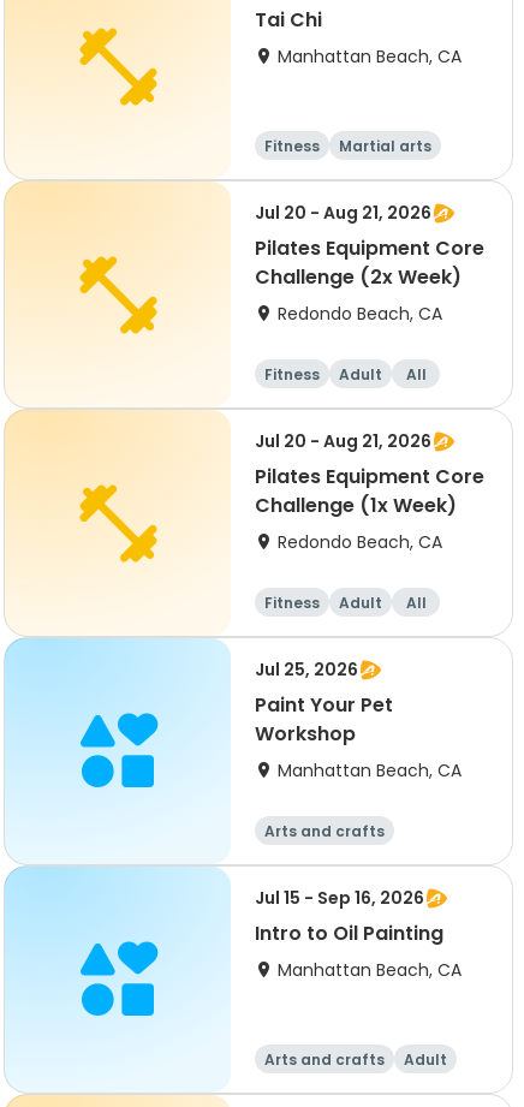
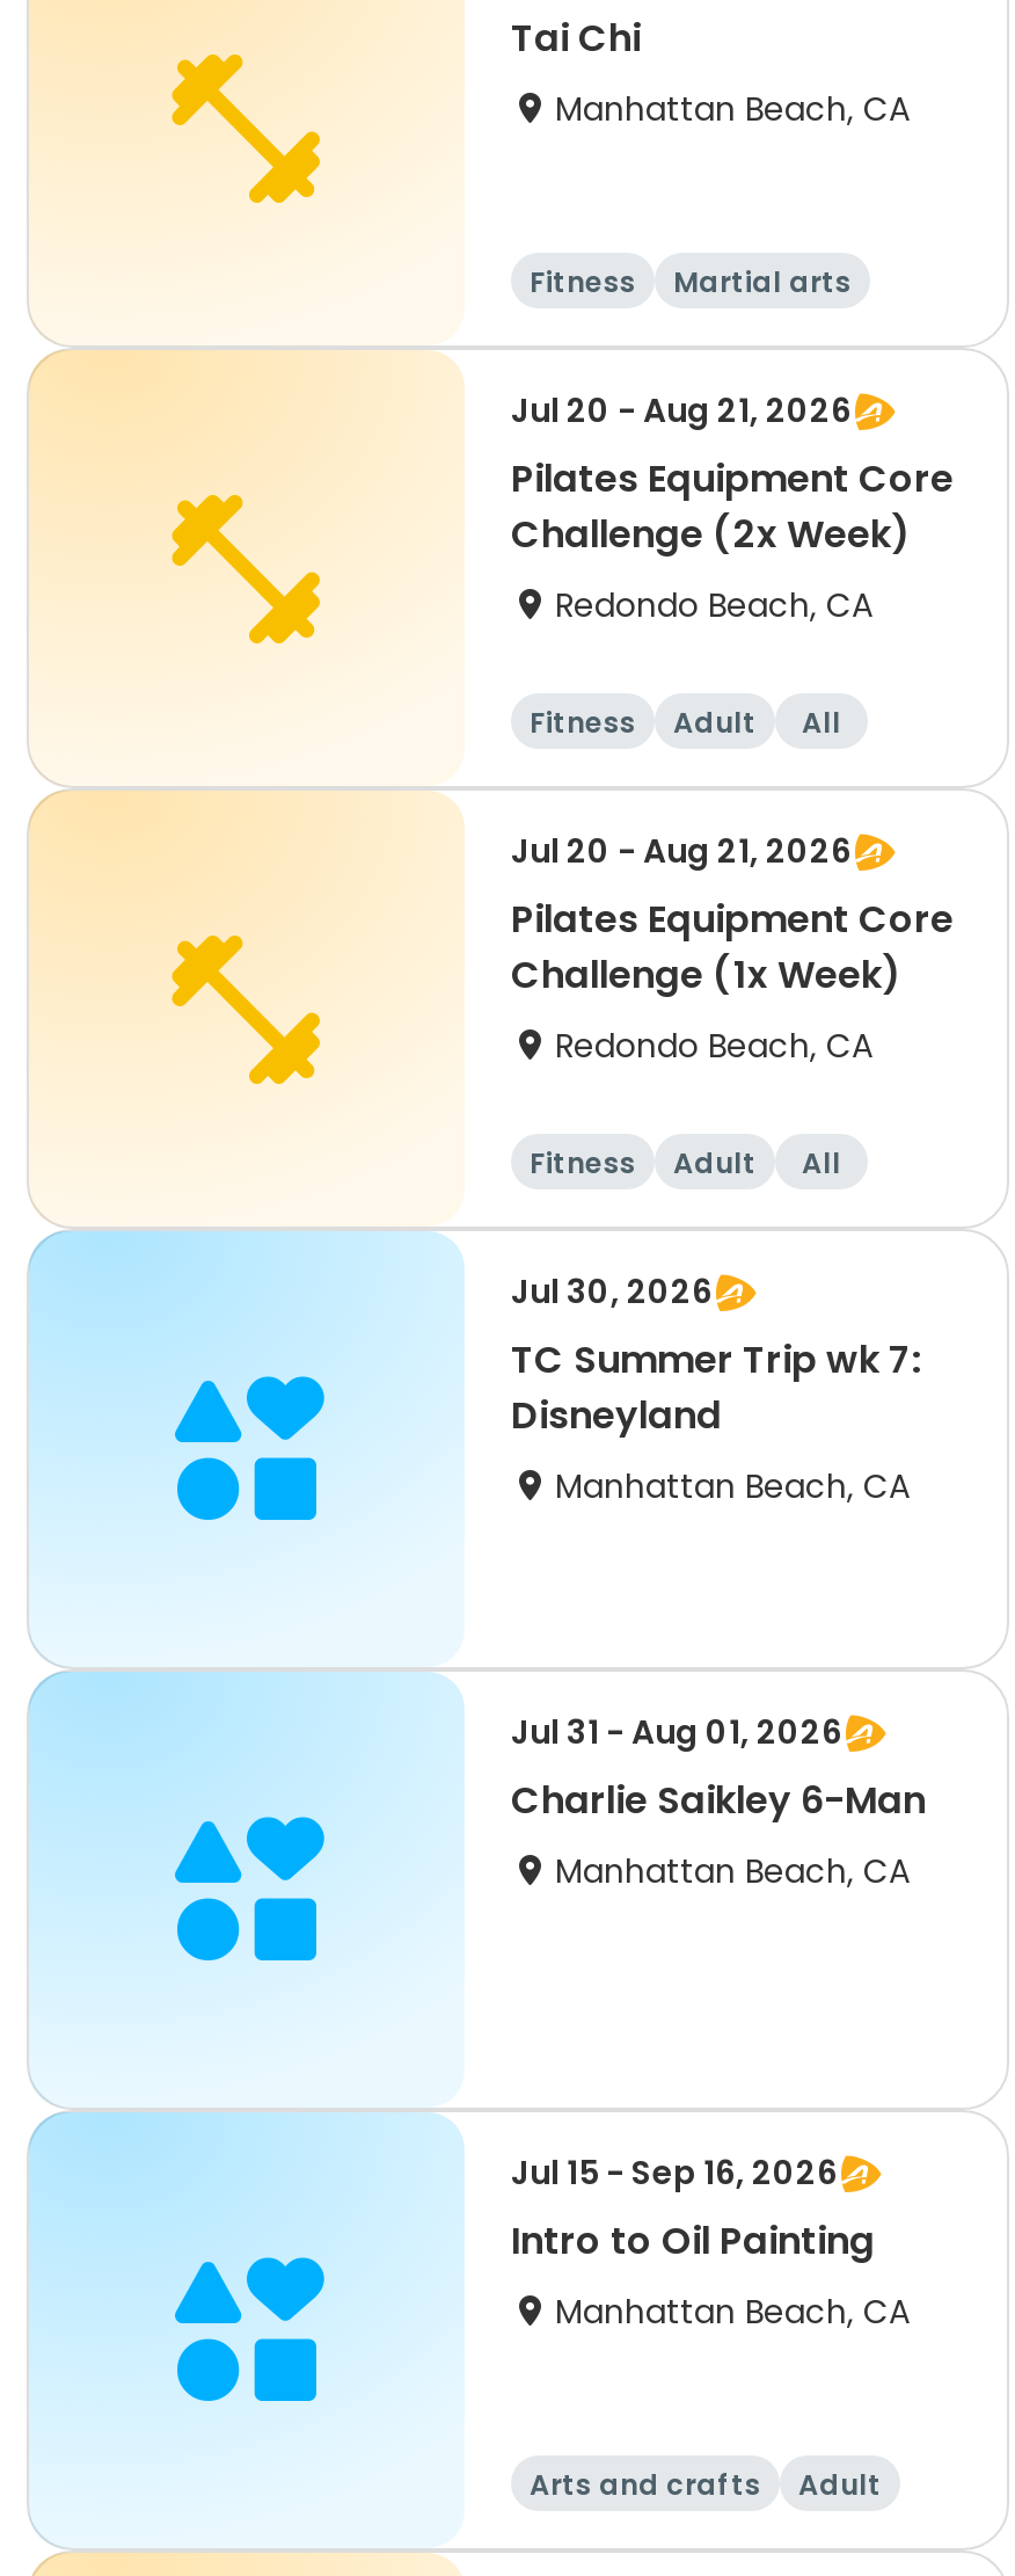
[255,657,393,748] Jul 25, 2026 | Paint Your Pet | Workshop -> [511,1268,921,1442] Jul 30, 2026 | TC Summer Trip wk 7: | Disneyland
[264,821,385,841] Arts and crafts -> [511,1709,926,1894] Jul 31 - Aug 01, 2026 | Charlie Saikley 6-Man | Manhattan Beach, CA

